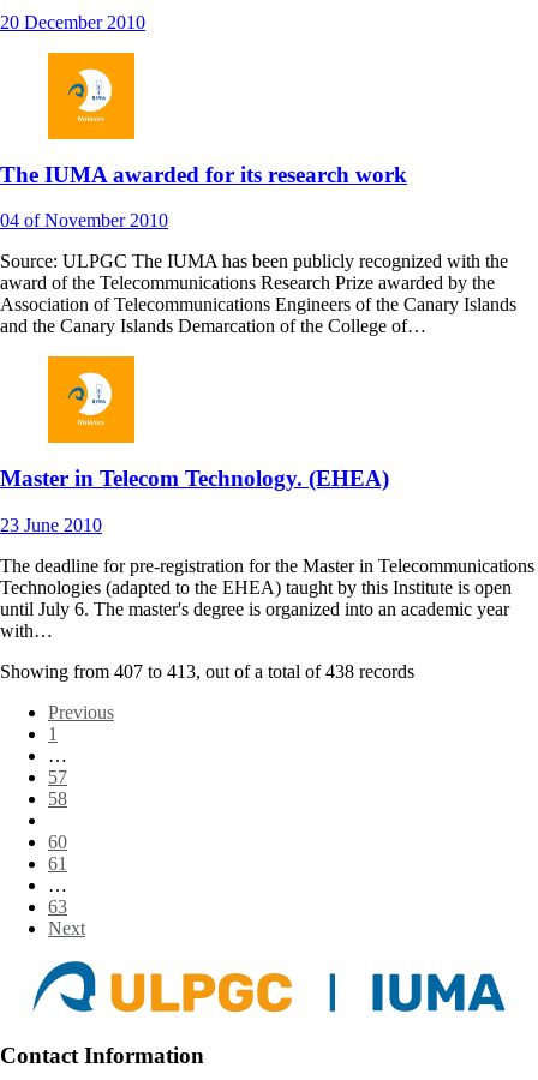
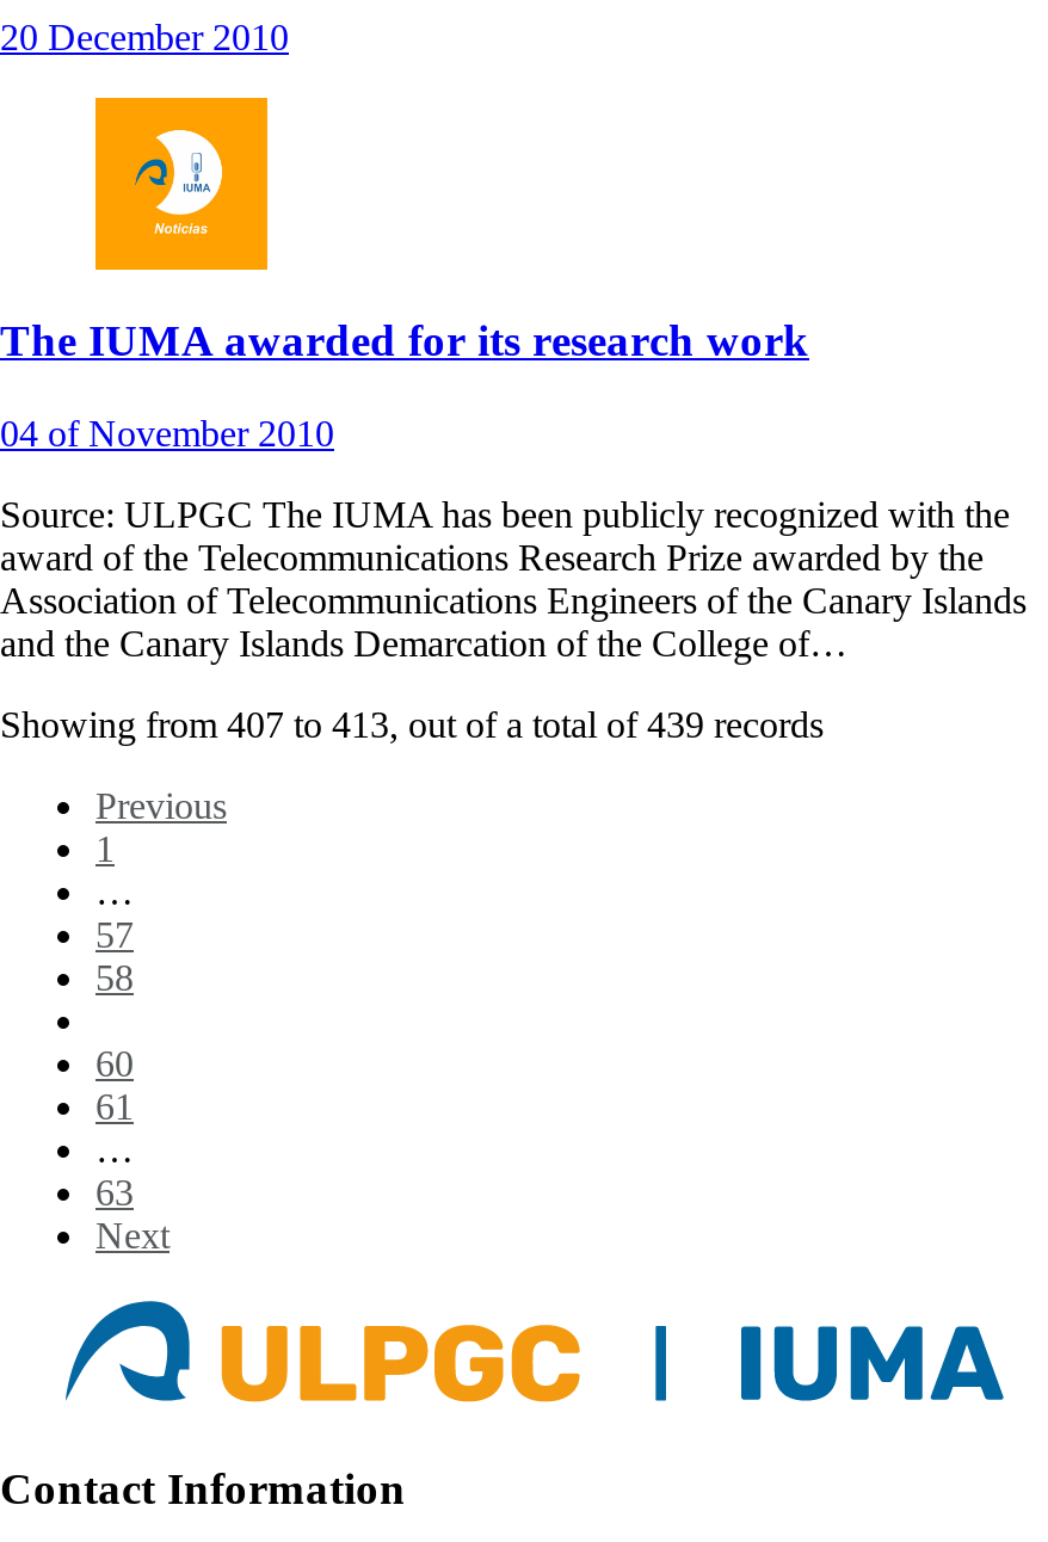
[0,466,534,681] Master in Telecom Technology. (EHEA) | 23 June 2010 | The deadline for pre-registration for the Master in Telecommunications | Technologies (adapted to the EHEA) taught by this Institute is open | until July 6. The master's degree is organized into an academic year | with… | Showing from 407 to 413, out of a total of 438 records -> [0,704,824,744] Showing from 407 to 413, out of a total of 439 records

